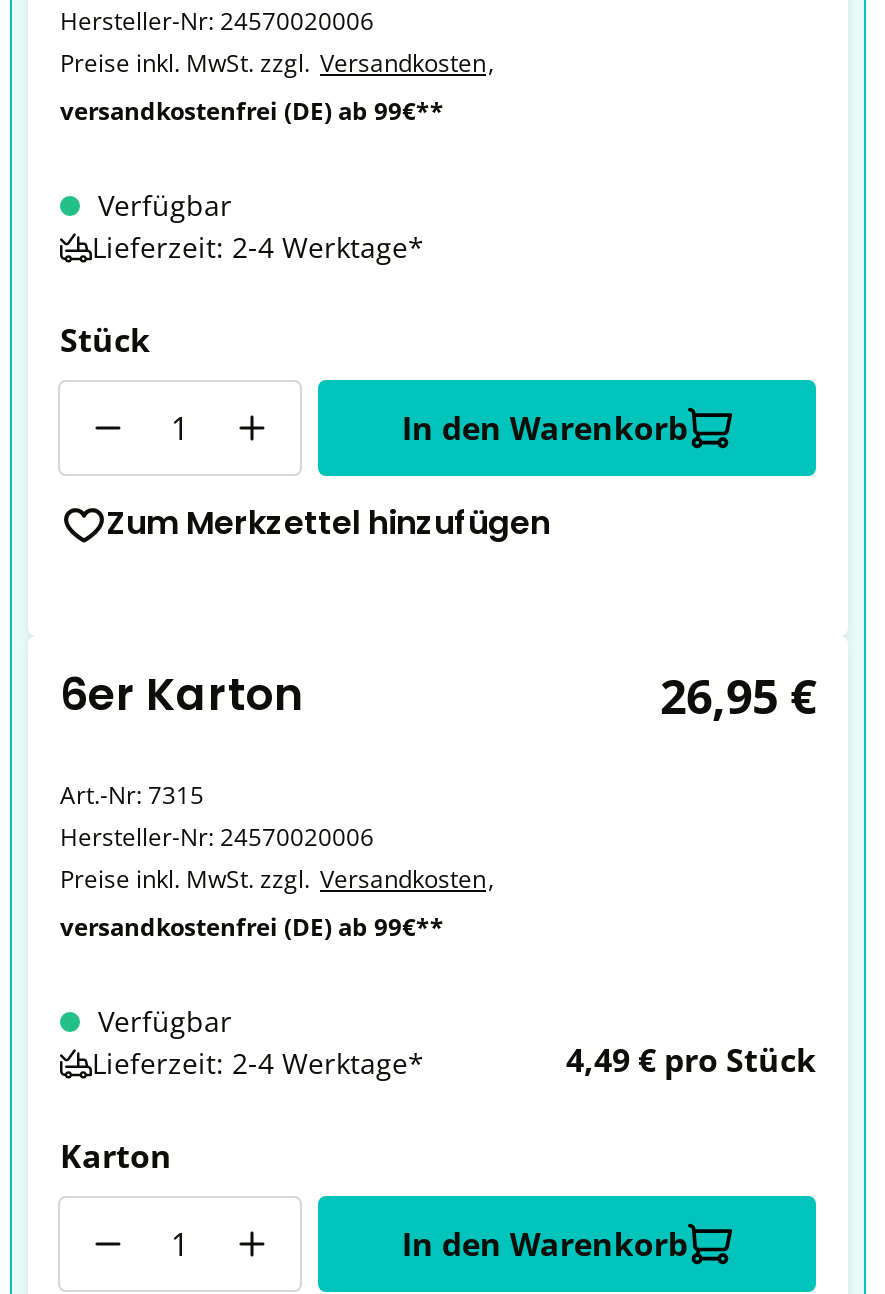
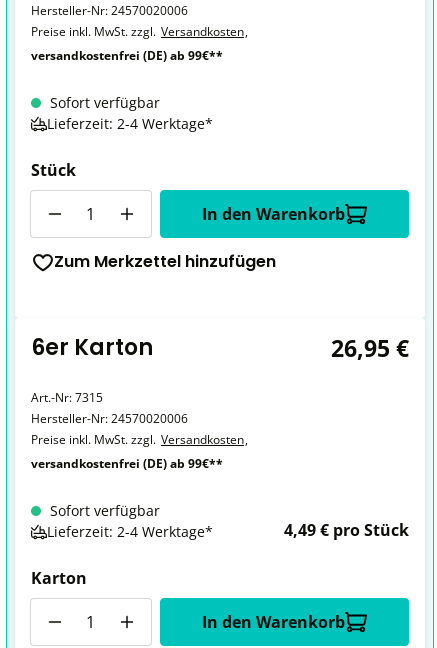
[98,186,232,224] Verfügbar -> [50,93,160,112] Sofort verfügbar
[98,1002,232,1040] Verfügbar -> [50,501,160,520] Sofort verfügbar

